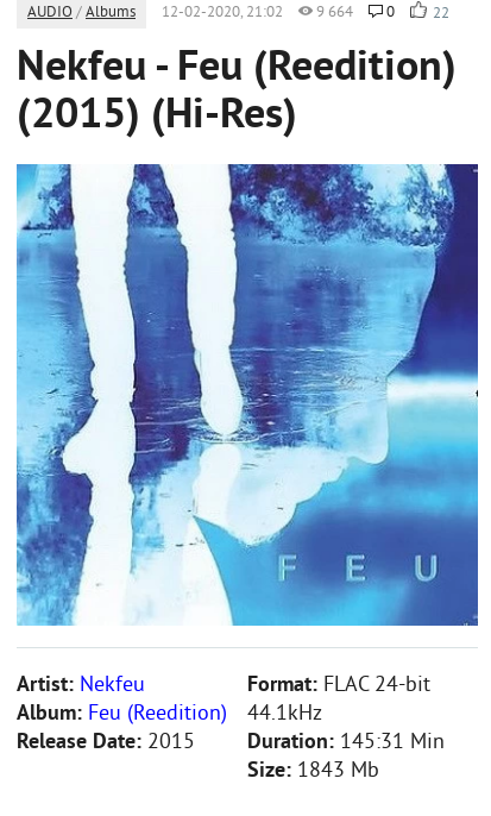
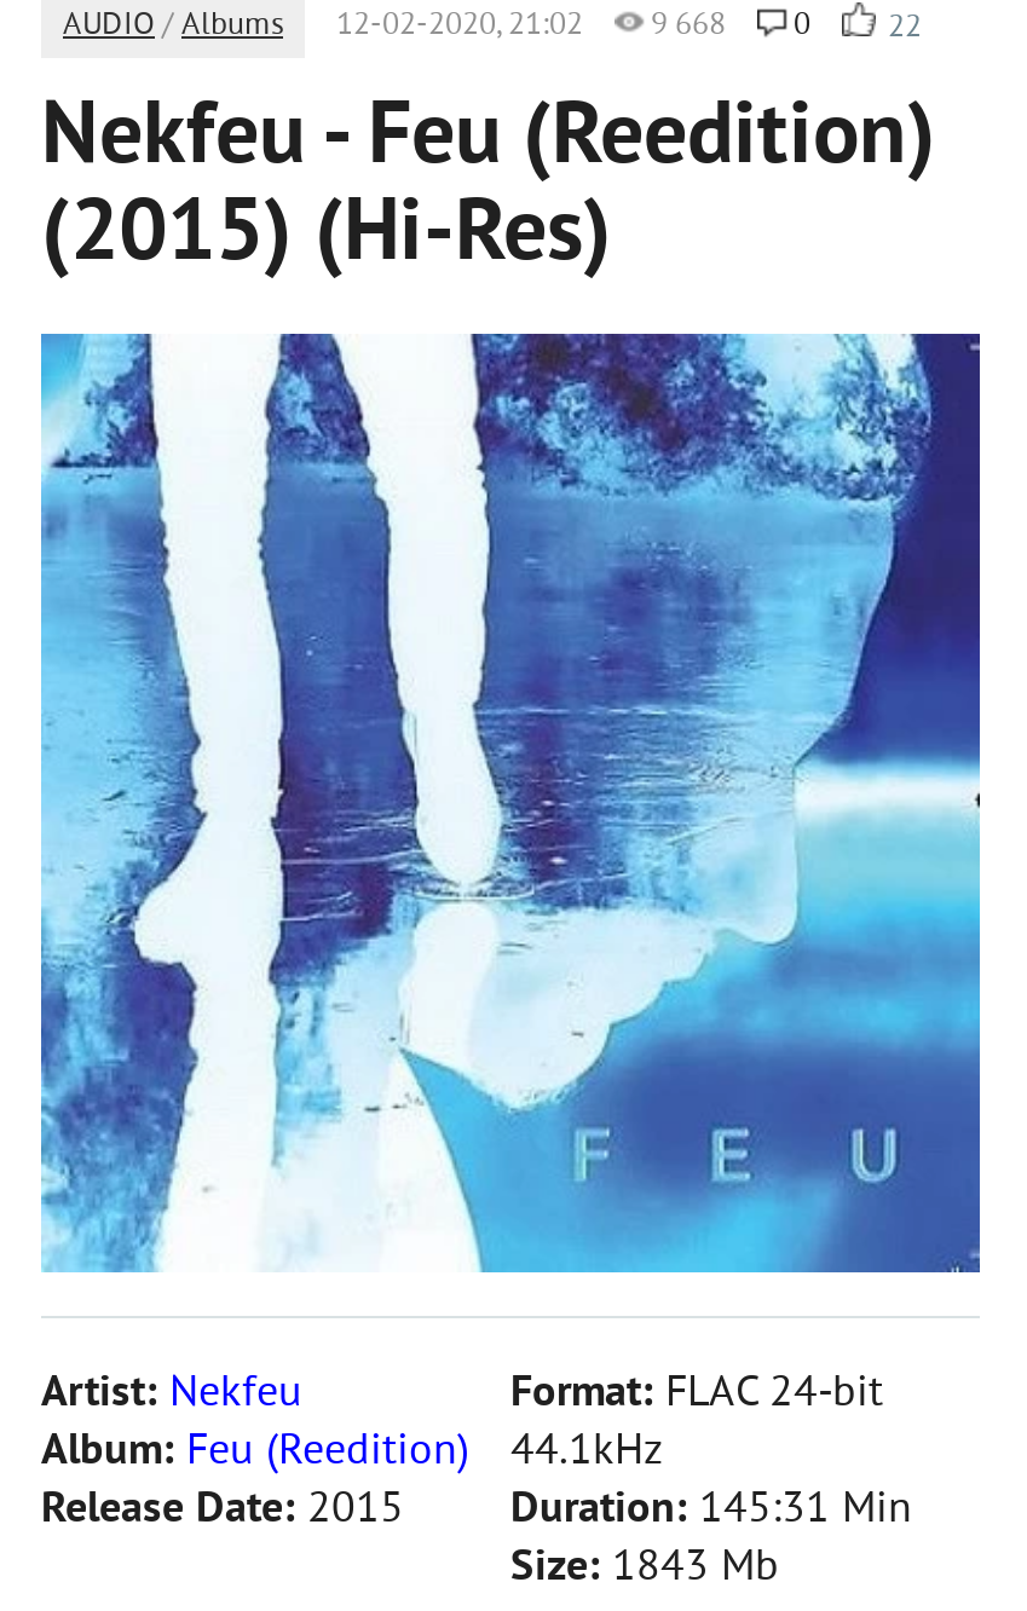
[27,4,449,24] AUDIO / Albums 12-02-2020, 21:02 9 664 0 22 -> [63,7,922,48] AUDIO / Albums 12-02-2020, 21:02 9 668 0 22

